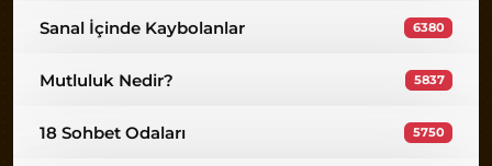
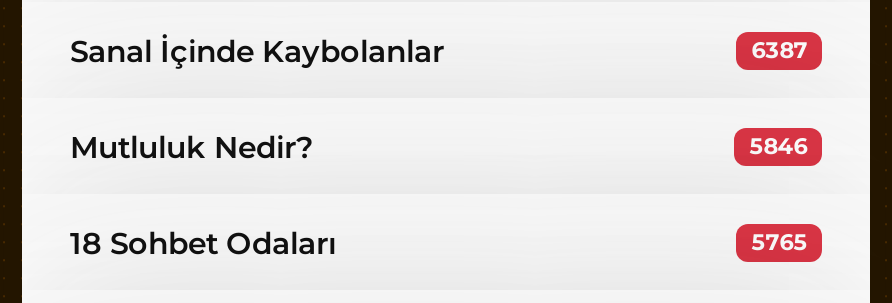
[413,19,444,35] 6380 -> [751,36,807,64] 6387
[414,72,444,87] 5837 -> [749,132,807,160] 5846
[413,124,444,140] 5750 -> [751,228,807,256] 5765

